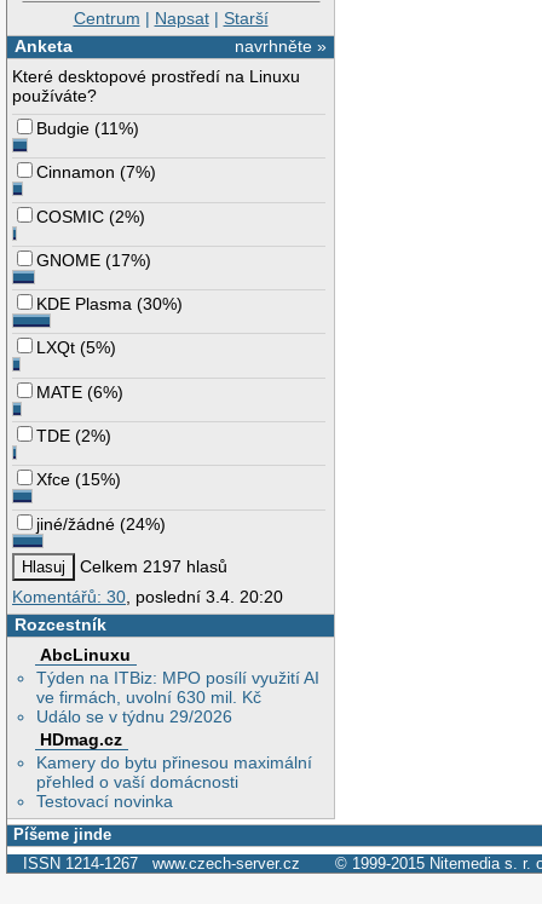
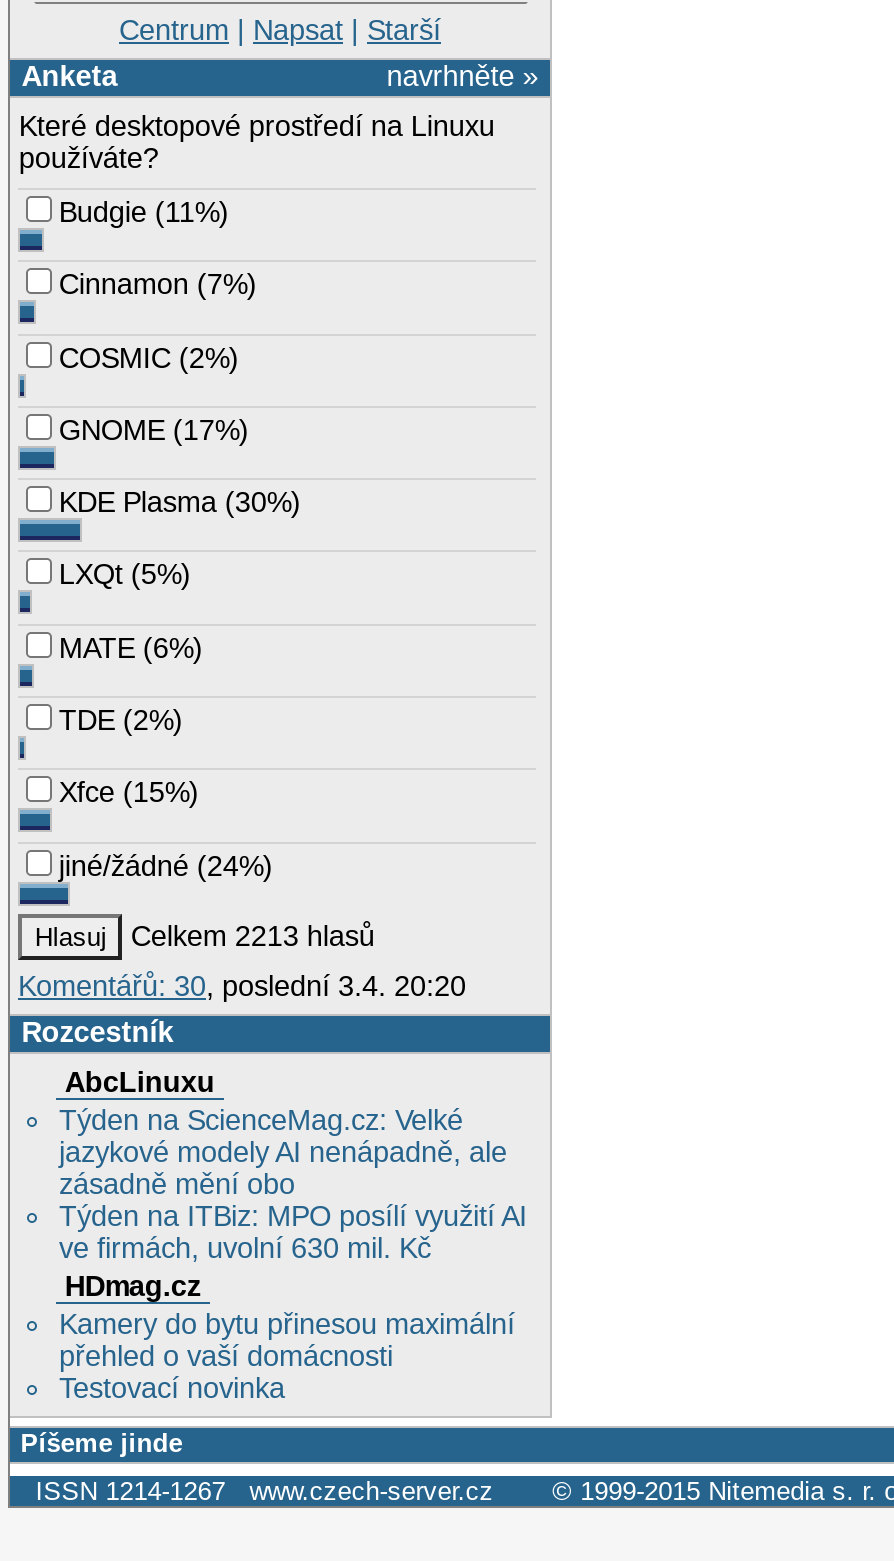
[75,557,228,576] Celkem 2197 hlasů -> [123,920,375,952] Celkem 2213 hlasů
none -> [59,1104,507,1200] Týden na ScienceMag.cz: Velké | jazykové modely AI nenápadně, ale | zásadně mění obo
moved [37,668,320,706] -> [59,1200,527,1264]: Týden na ITBiz: MPO posílí využití AI | ve firmách, uvolní 630 mil. Kč
[37,706,233,726] Událo se v týdnu 29/2026 -> none

